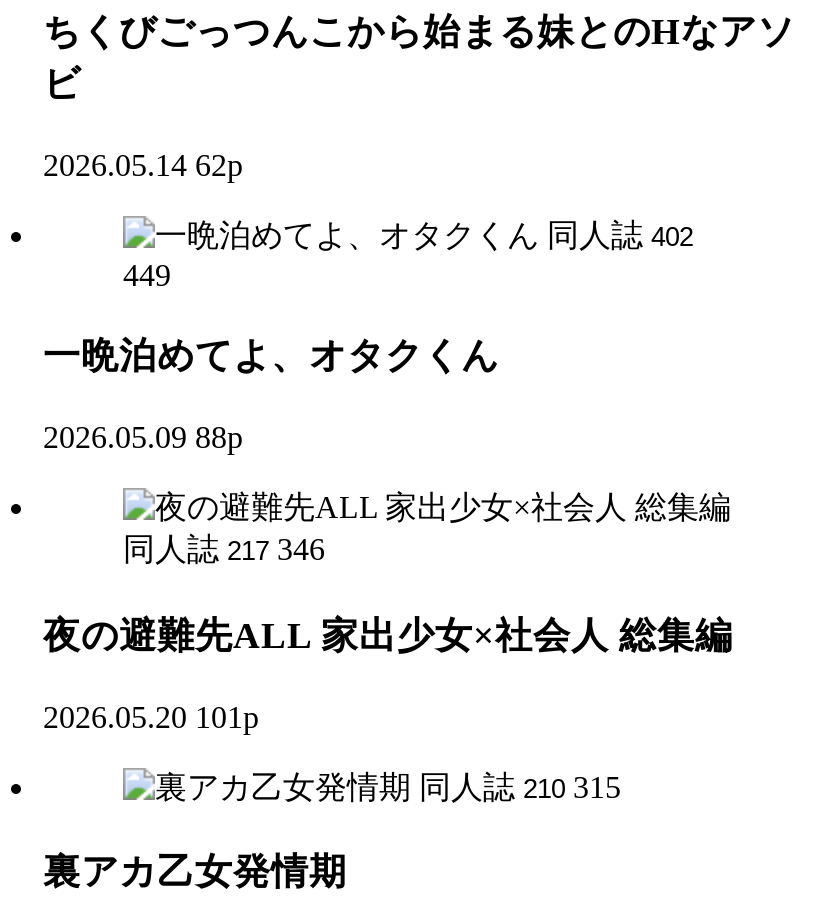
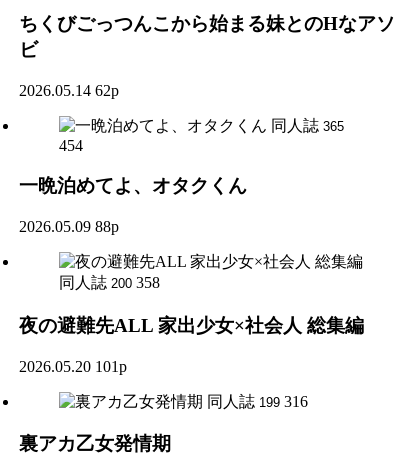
[547,217,693,251] 同人誌 402 -> [271,117,344,134] 同人誌 365
[123,257,171,291] 449 -> [59,137,83,154] 454
[123,532,325,566] 同人誌 217 346 -> [59,274,160,291] 同人誌 200 358
[419,769,621,803] 同人誌 210 315 -> [207,392,308,409] 同人誌 199 316

